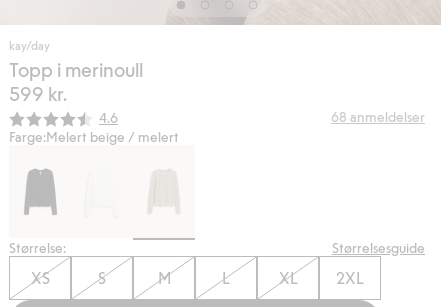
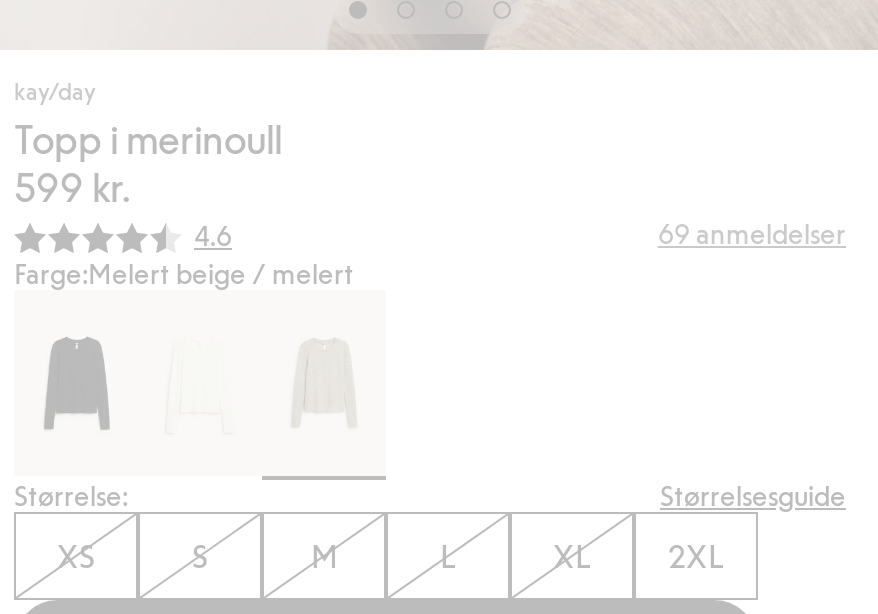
[331,108,425,125] 68 anmeldelser -> [658,216,846,250] 69 anmeldelser

